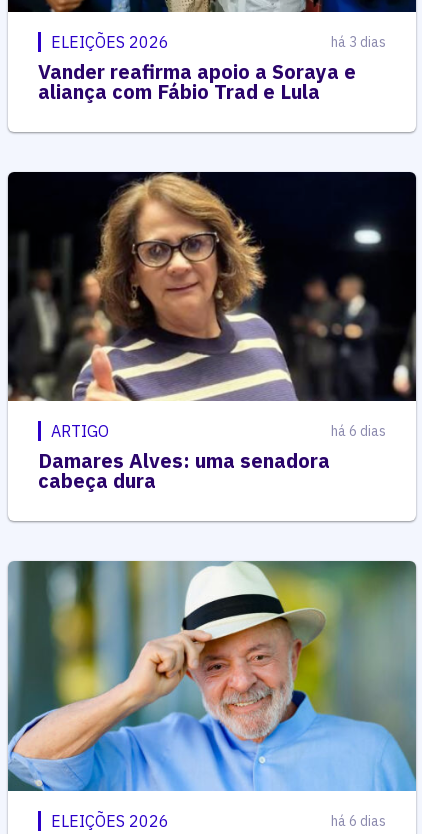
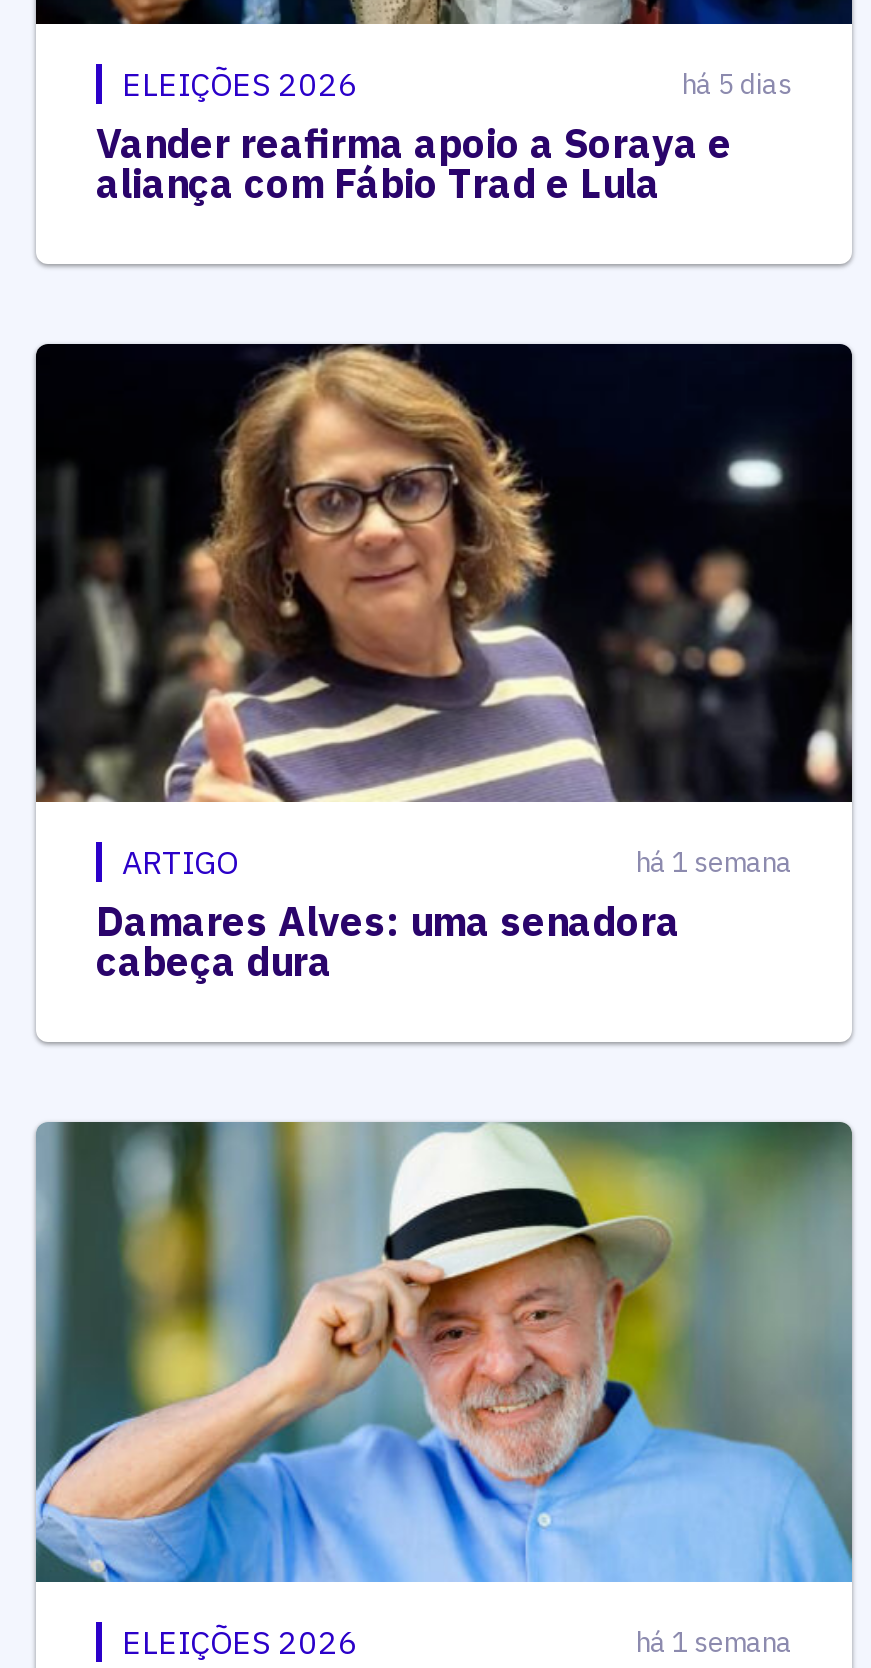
[331,33,386,51] há 3 dias -> [682,66,792,102] há 5 dias
[331,422,386,440] há 6 dias -> [636,845,792,881] há 1 semana
[331,812,386,830] há 6 dias -> [636,1624,792,1660] há 1 semana

